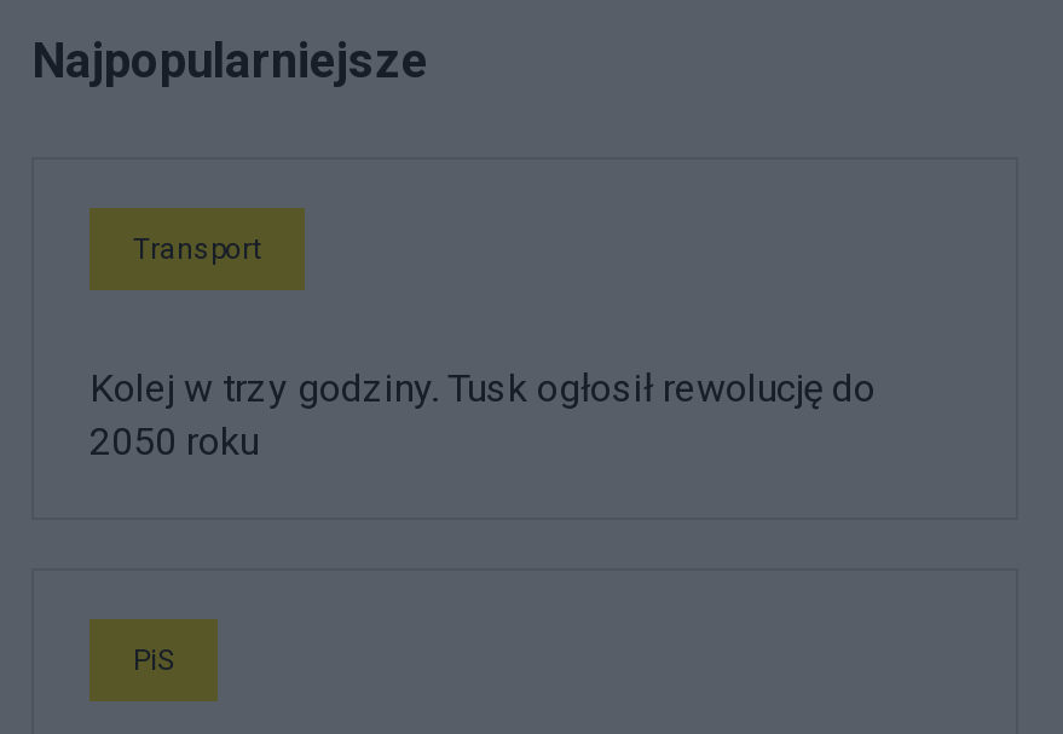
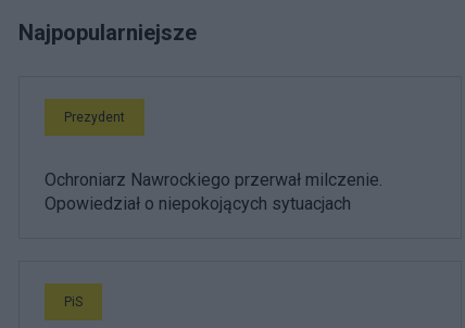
[133,233,261,267] Transport -> [64,109,125,125] Prezydent
[89,366,876,465] Kolej w trzy godziny. Tusk ogłosił rewolucję do | 2050 roku -> [45,169,382,214] Ochroniarz Nawrockiego przerwał milczenie. | Opowiedział o niepokojących sytuacjach

